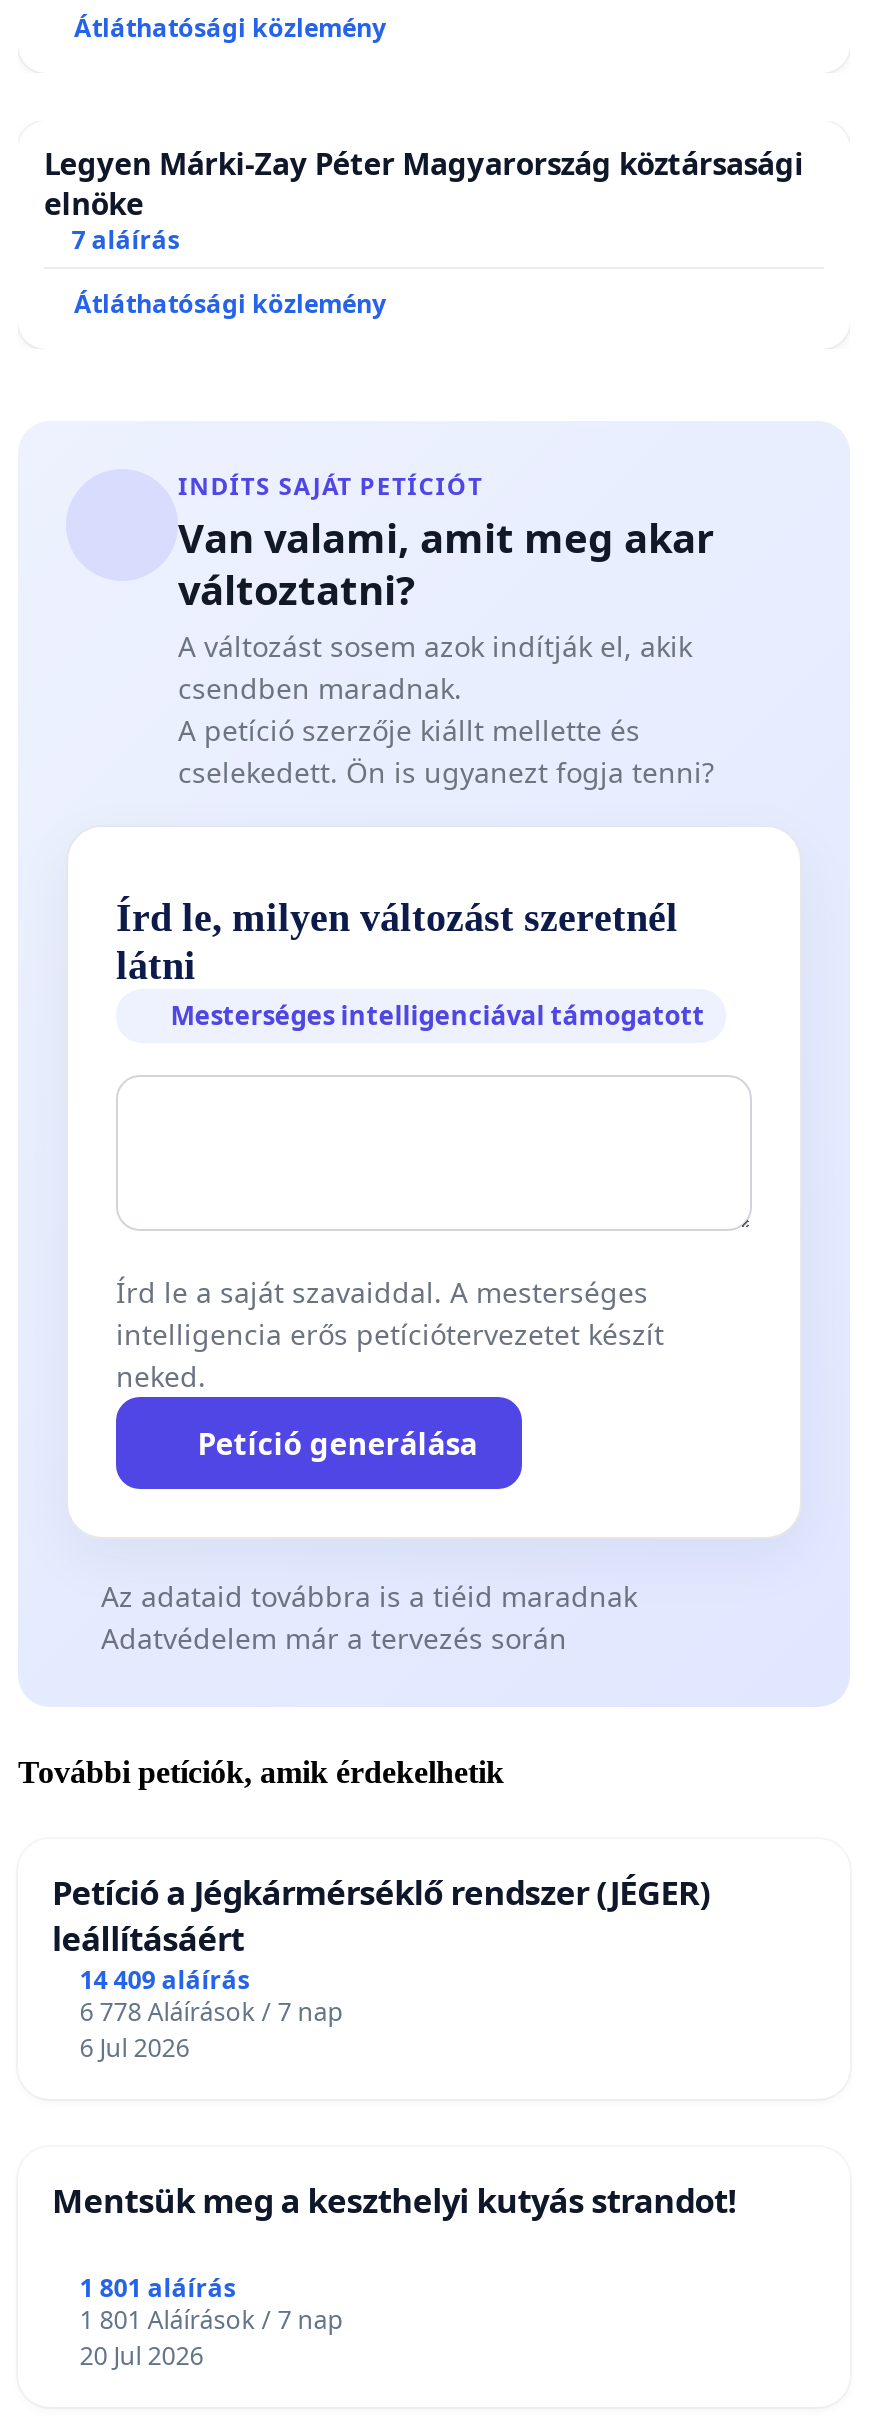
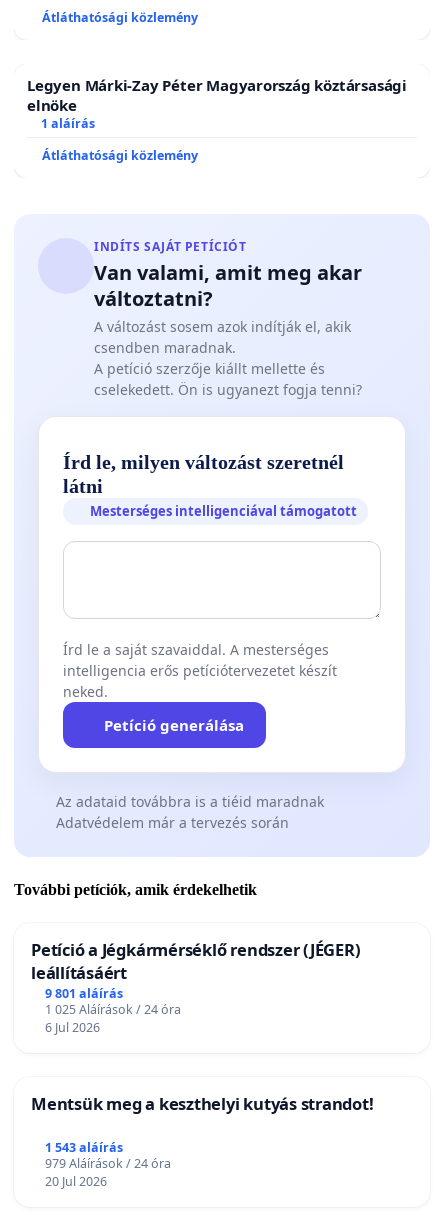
[72,222,180,256] 7 aláírás -> [41,115,95,132] 1 aláírás
[80,1963,250,1997] 14 409 aláírás -> [45,985,123,1002] 9 801 aláírás
[80,1995,344,2029] 6 778 Aláírások / 7 nap -> [45,1001,181,1018] 1 025 Aláírások / 24 óra
[80,2271,236,2305] 1 801 aláírás -> [45,1139,123,1156] 1 543 aláírás
[80,2303,344,2337] 1 801 Aláírások / 7 nap -> [45,1155,171,1172] 979 Aláírások / 24 óra

